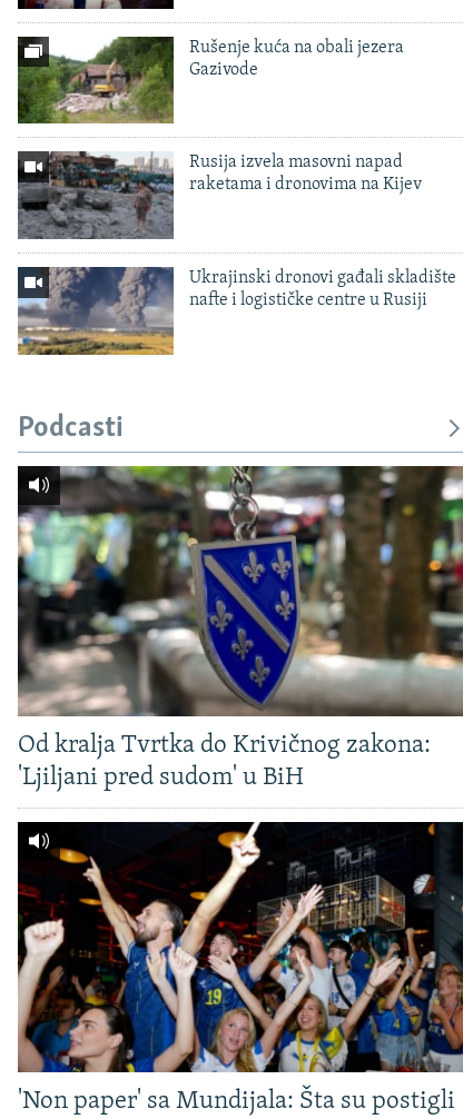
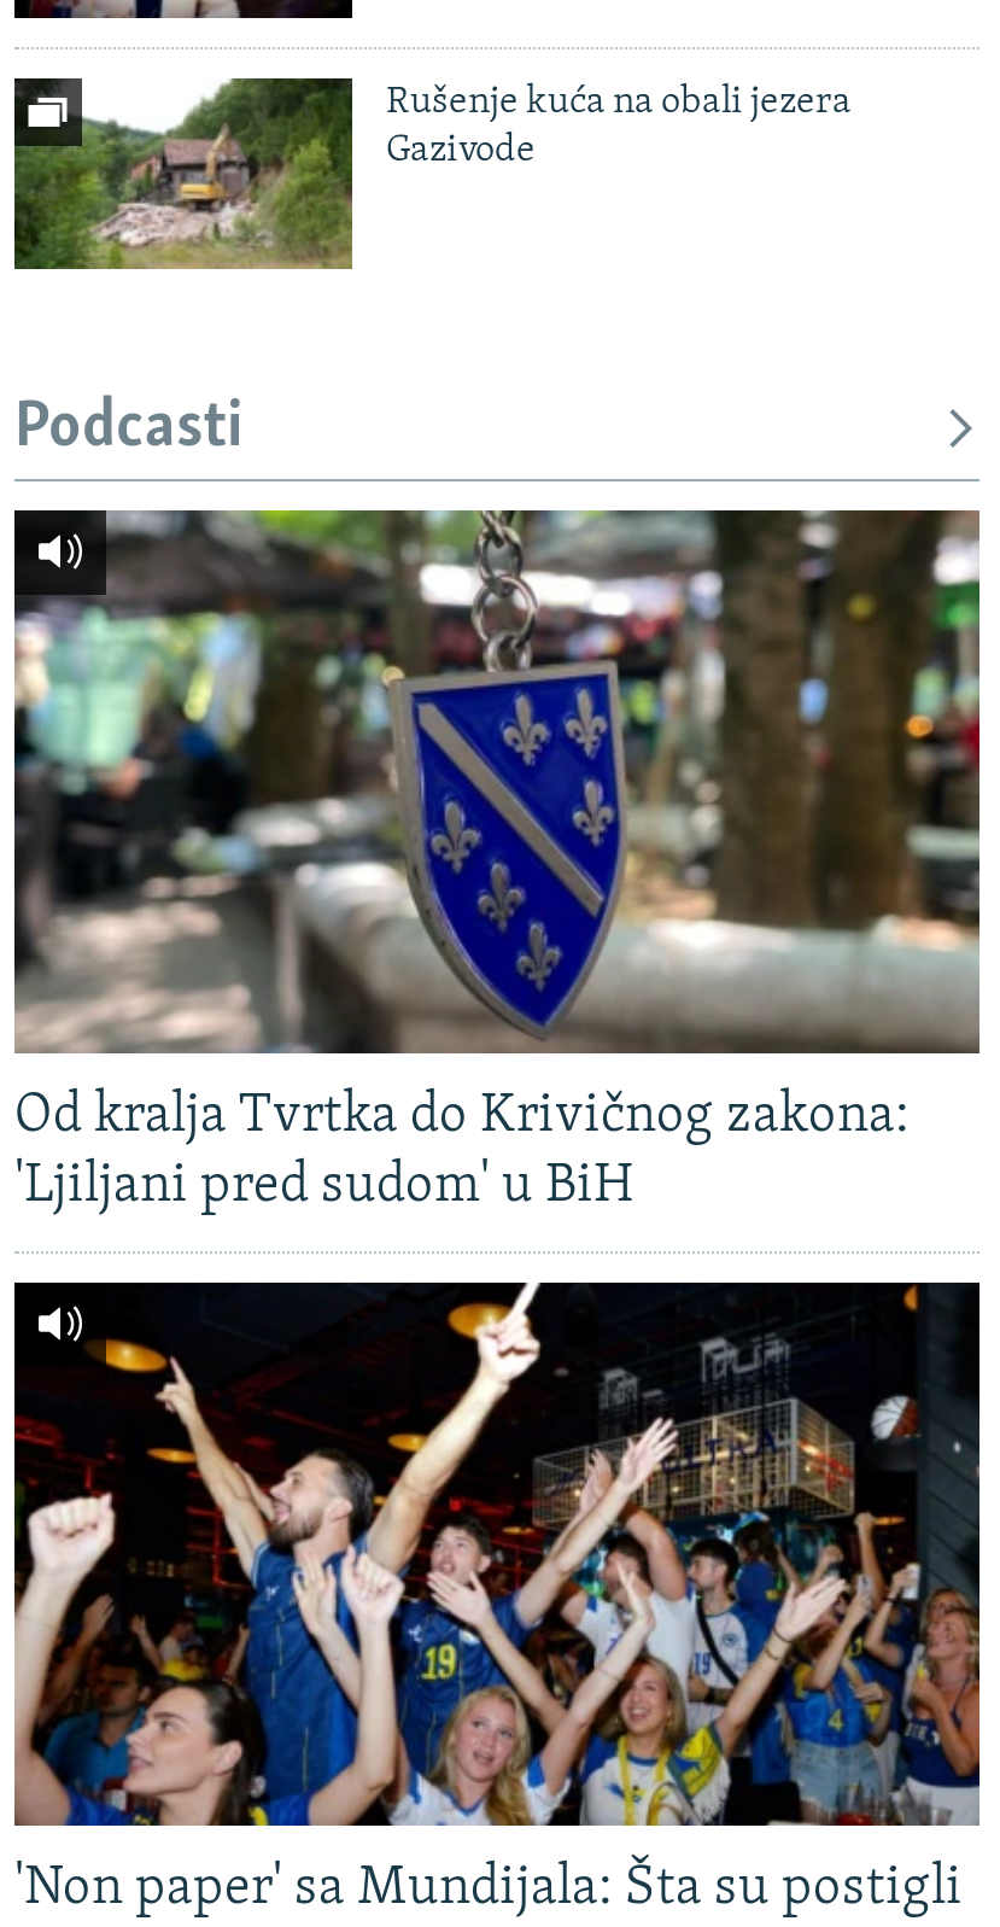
[17,150,422,239] [image] | Rusija izvela masovni napad | raketama i dronovima na Kijev -> none
[17,266,456,356] [image] | Ukrajinski dronovi gađali skladište | nafte i logističke centre u Rusiji -> none

